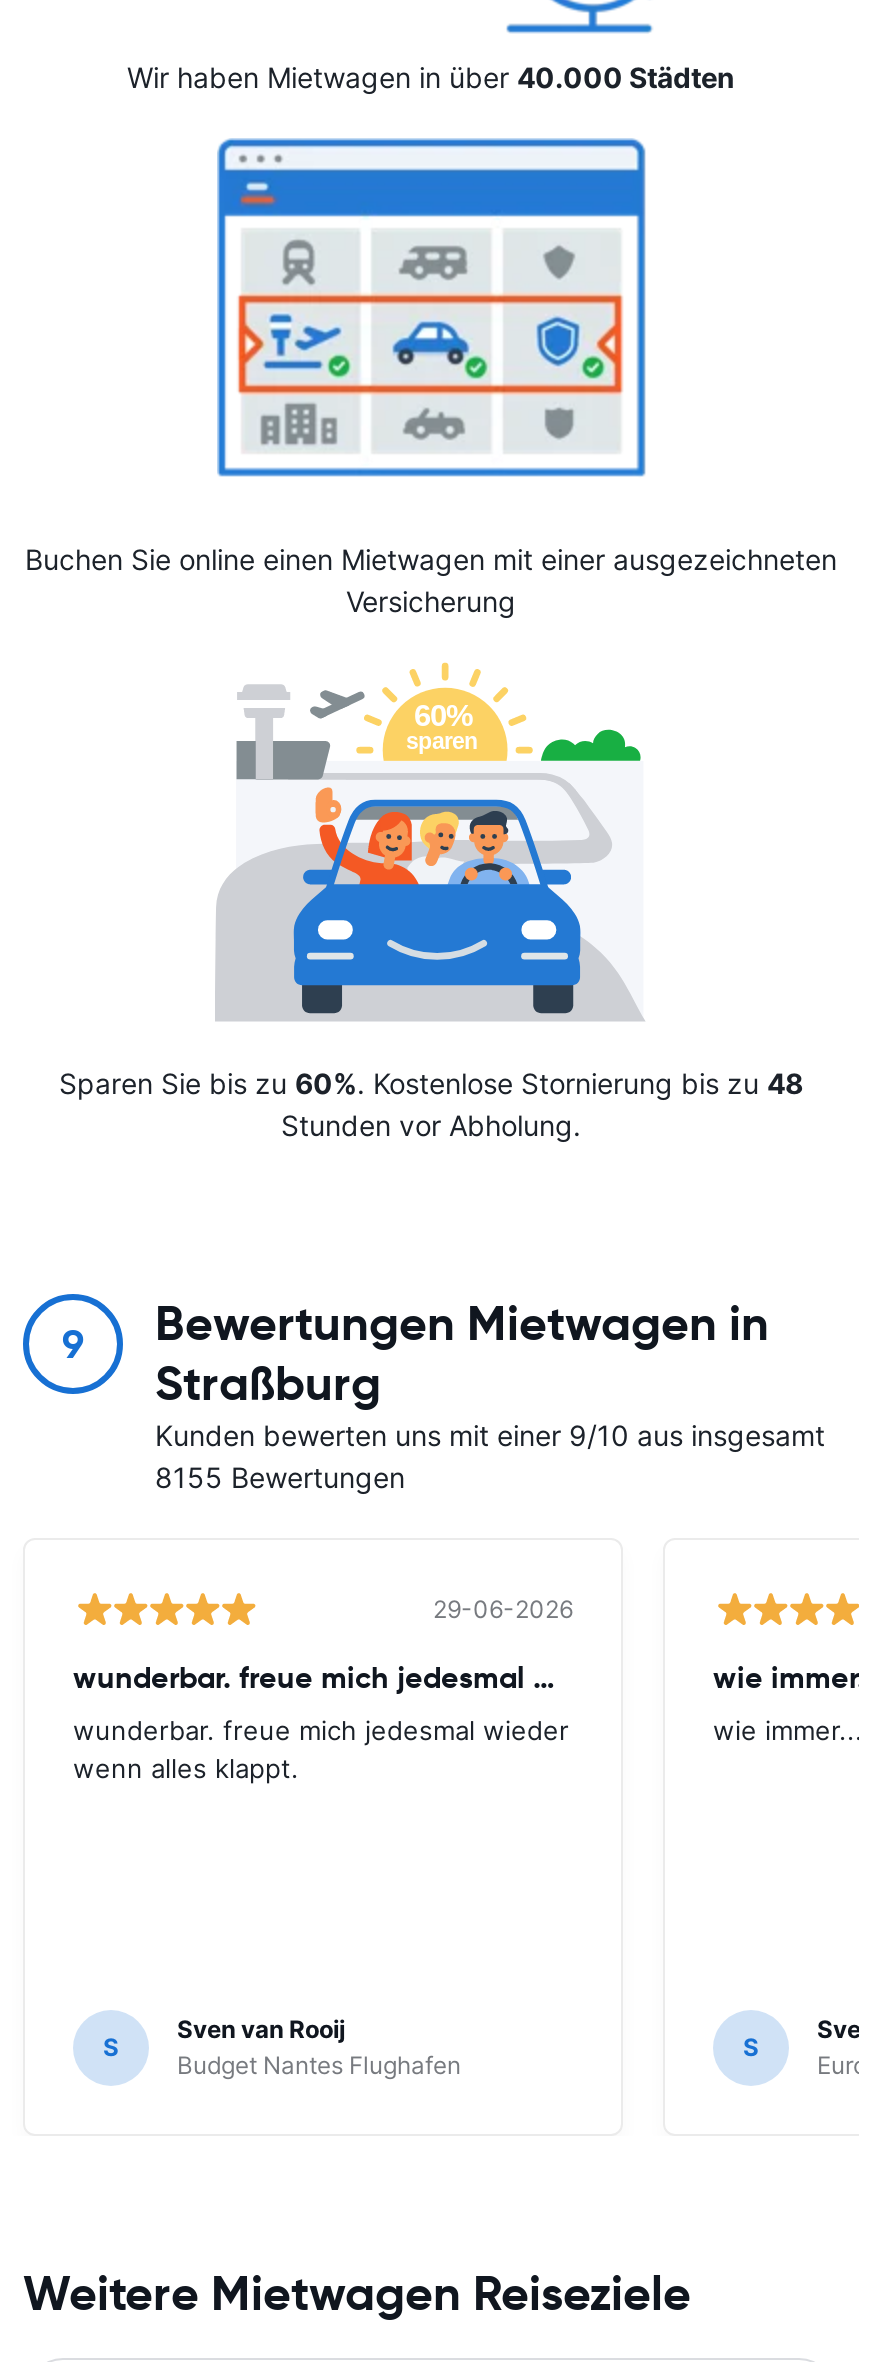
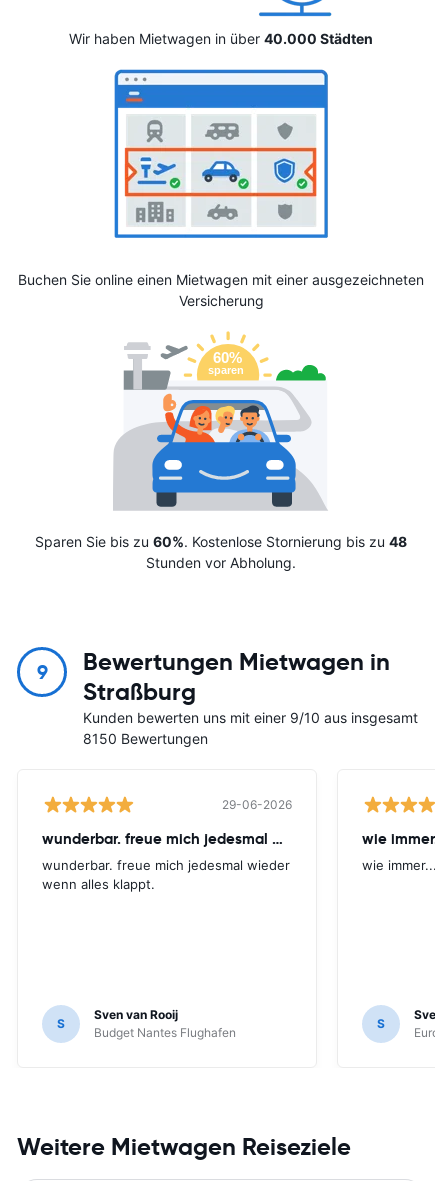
[155,1461,405,1495] 8155 Bewertungen -> [83,730,208,747] 8150 Bewertungen

